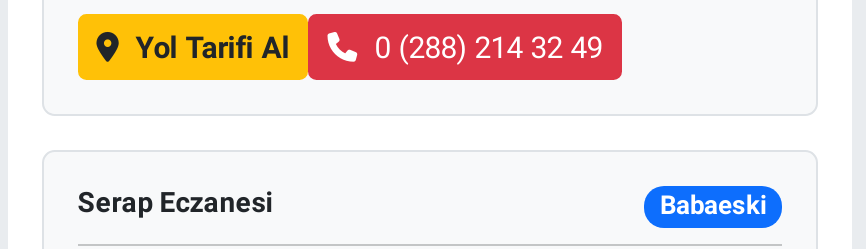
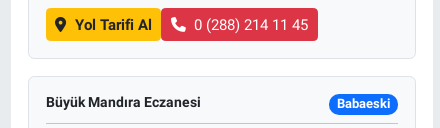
[374,29,602,65] 0 (288) 214 32 49 -> [194,16,308,34] 0 (288) 214 11 45
[78,186,274,218] Serap Eczanesi -> [46,94,201,110] Büyük Mandıra Eczanesi

